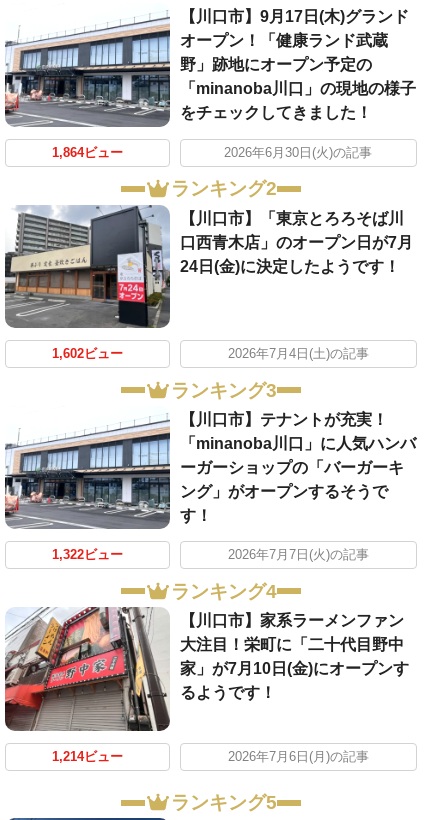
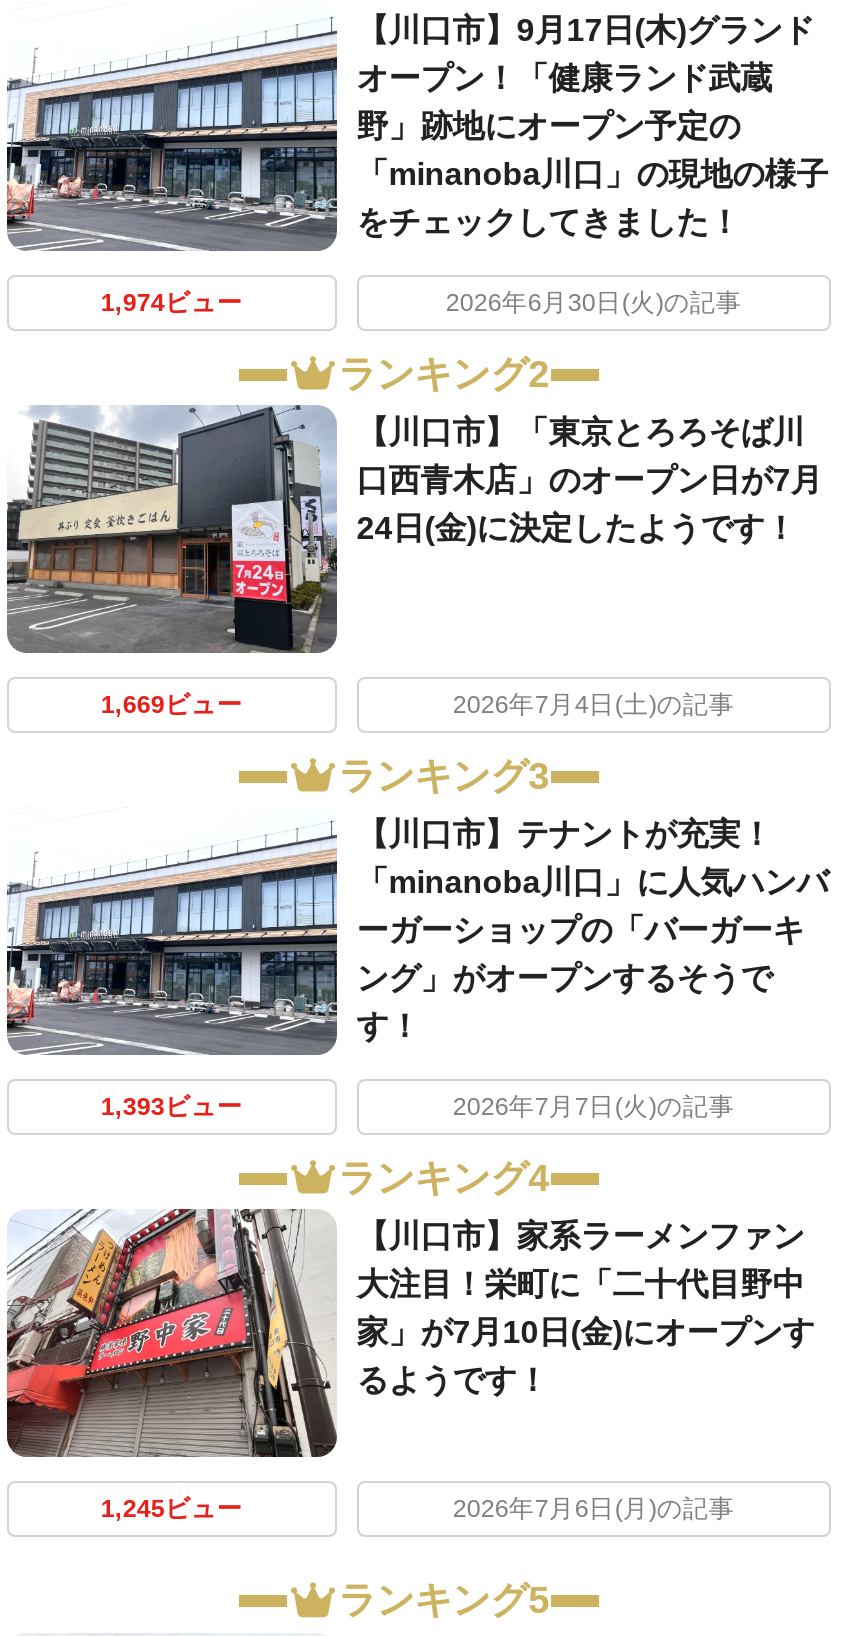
[52,146,123,160] 1,864ビュー -> [101,289,243,317] 1,974ビュー
[52,347,123,361] 1,602ビュー -> [101,691,243,719] 1,669ビュー
[52,548,123,562] 1,322ビュー -> [101,1093,243,1121] 1,393ビュー
[52,750,123,764] 1,214ビュー -> [101,1495,243,1523] 1,245ビュー

